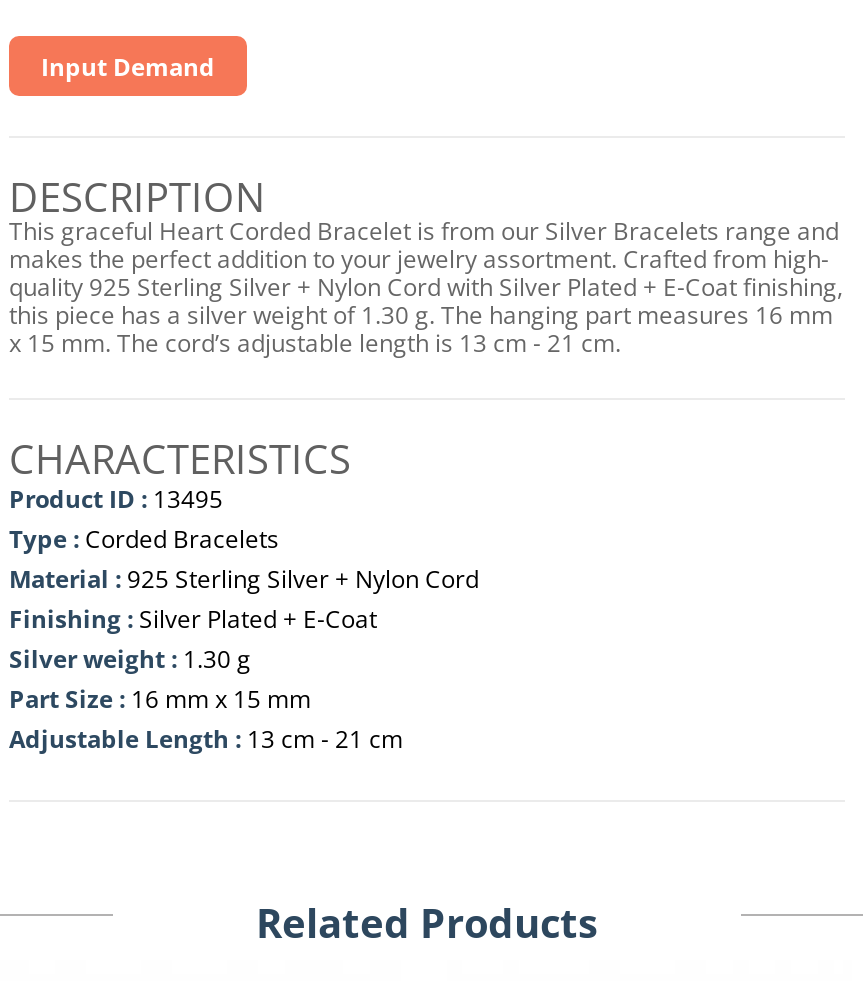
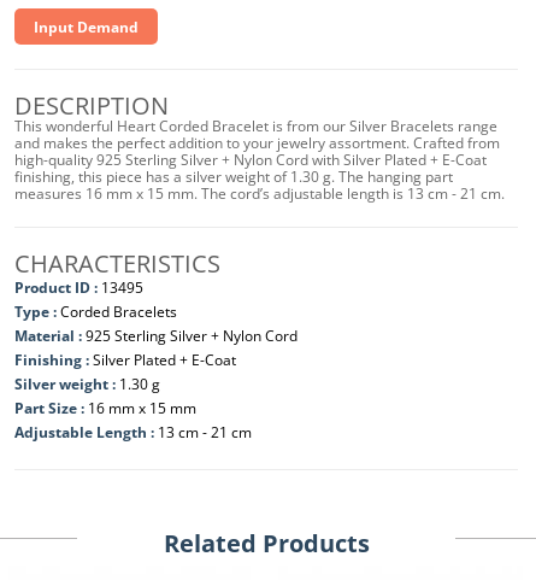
[9,214,843,360] This graceful Heart Corded Bracelet is from our Silver Bracelets range and | makes the perfect addition to your jewelry assortment. Crafted from high- | quality 925 Sterling Silver + Nylon Cord with Silver Plated + E-Coat finishing, | this piece has a silver weight of 1.30 g. The hanging part measures 16 mm | x 15 mm. The cord’s adjustable length is 13 cm - 21 cm. -> [14,116,505,204] This wonderful Heart Corded Bracelet is from our Silver Bracelets range | and makes the perfect addition to your jewelry assortment. Crafted from | high-quality 925 Sterling Silver + Nylon Cord with Silver Plated + E-Coat | finishing, this piece has a silver weight of 1.30 g. The hanging part | measures 16 mm x 15 mm. The cord’s adjustable length is 13 cm - 21 cm.

